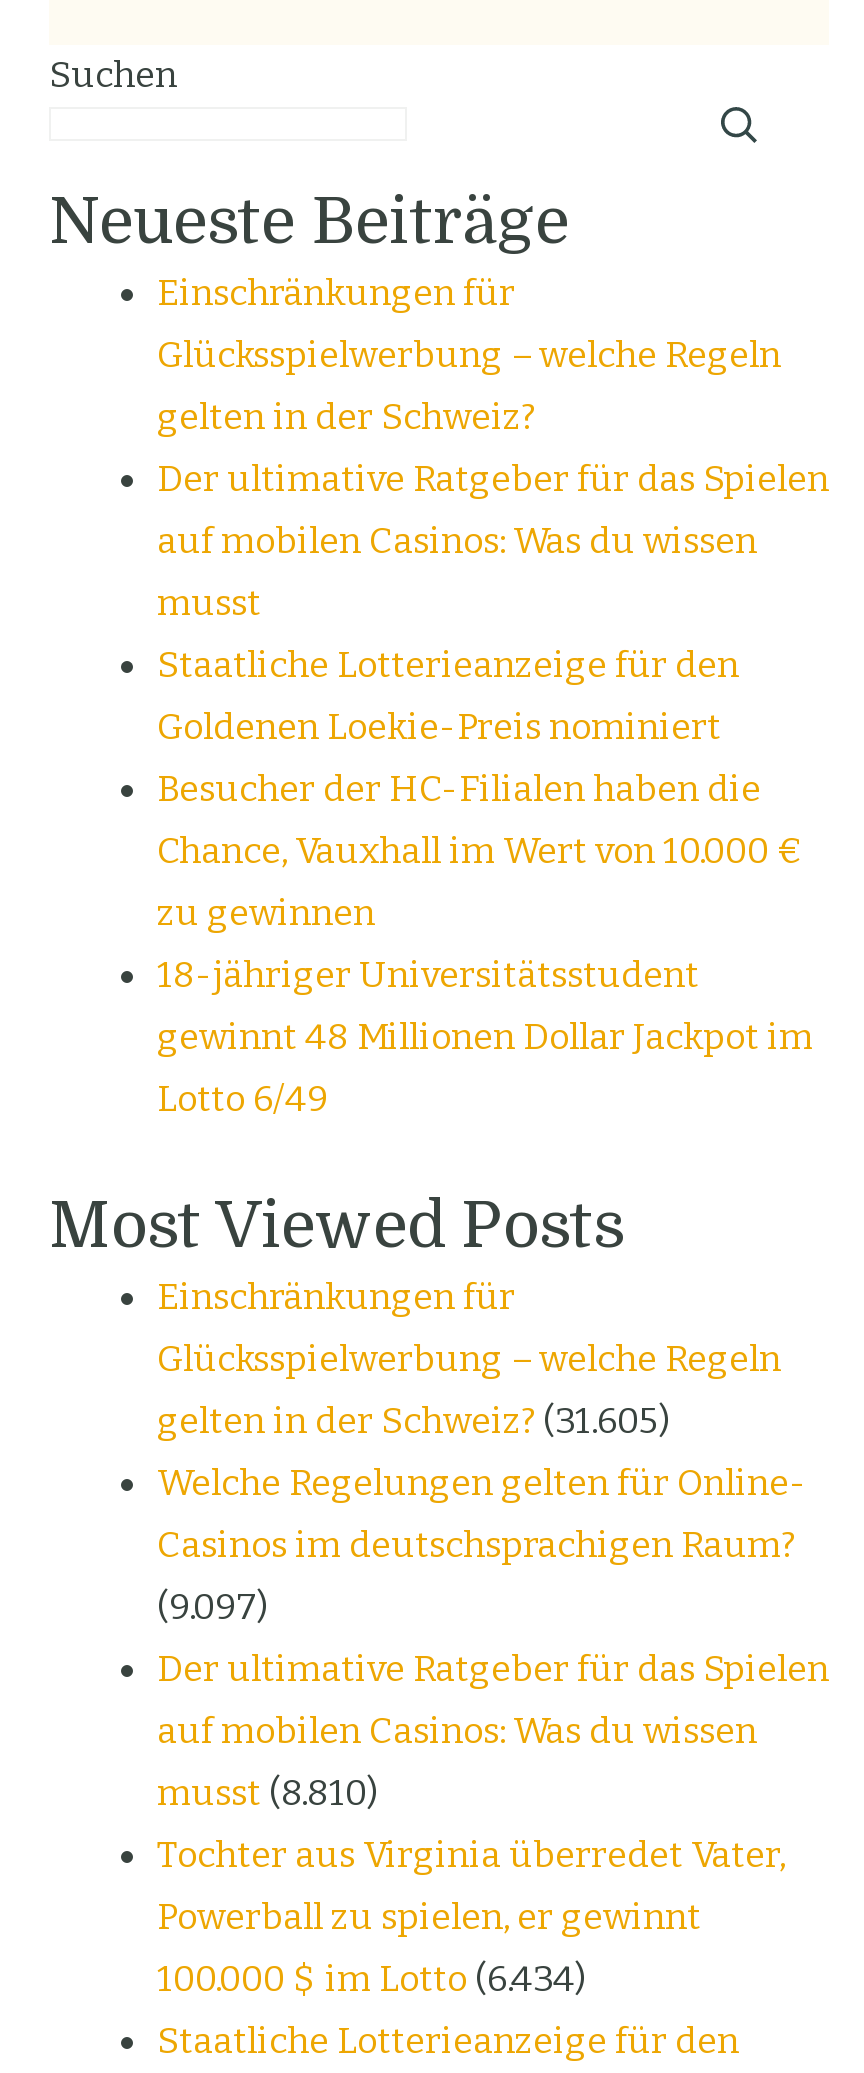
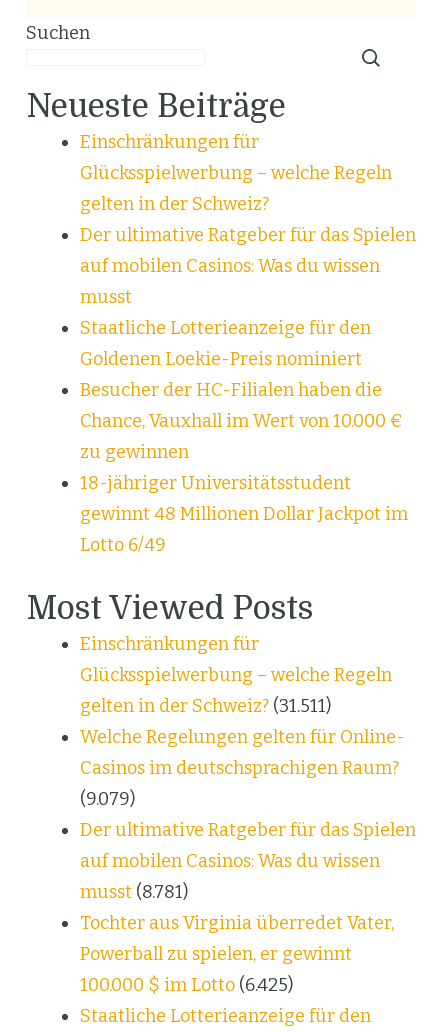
[157,1400,669,1444] gelten in der Schweiz? (31.605) -> [80,695,331,717] gelten in der Schweiz? (31.511)
[157,1586,267,1630] (9.097) -> [80,788,135,810] (9.079)
[157,1772,377,1816] musst (8.810) -> [80,881,188,903] musst (8.781)
[157,1958,585,2002] 100.000 $ im Lotto (6.434) -> [80,974,293,996] 100.000 $ im Lotto (6.425)

